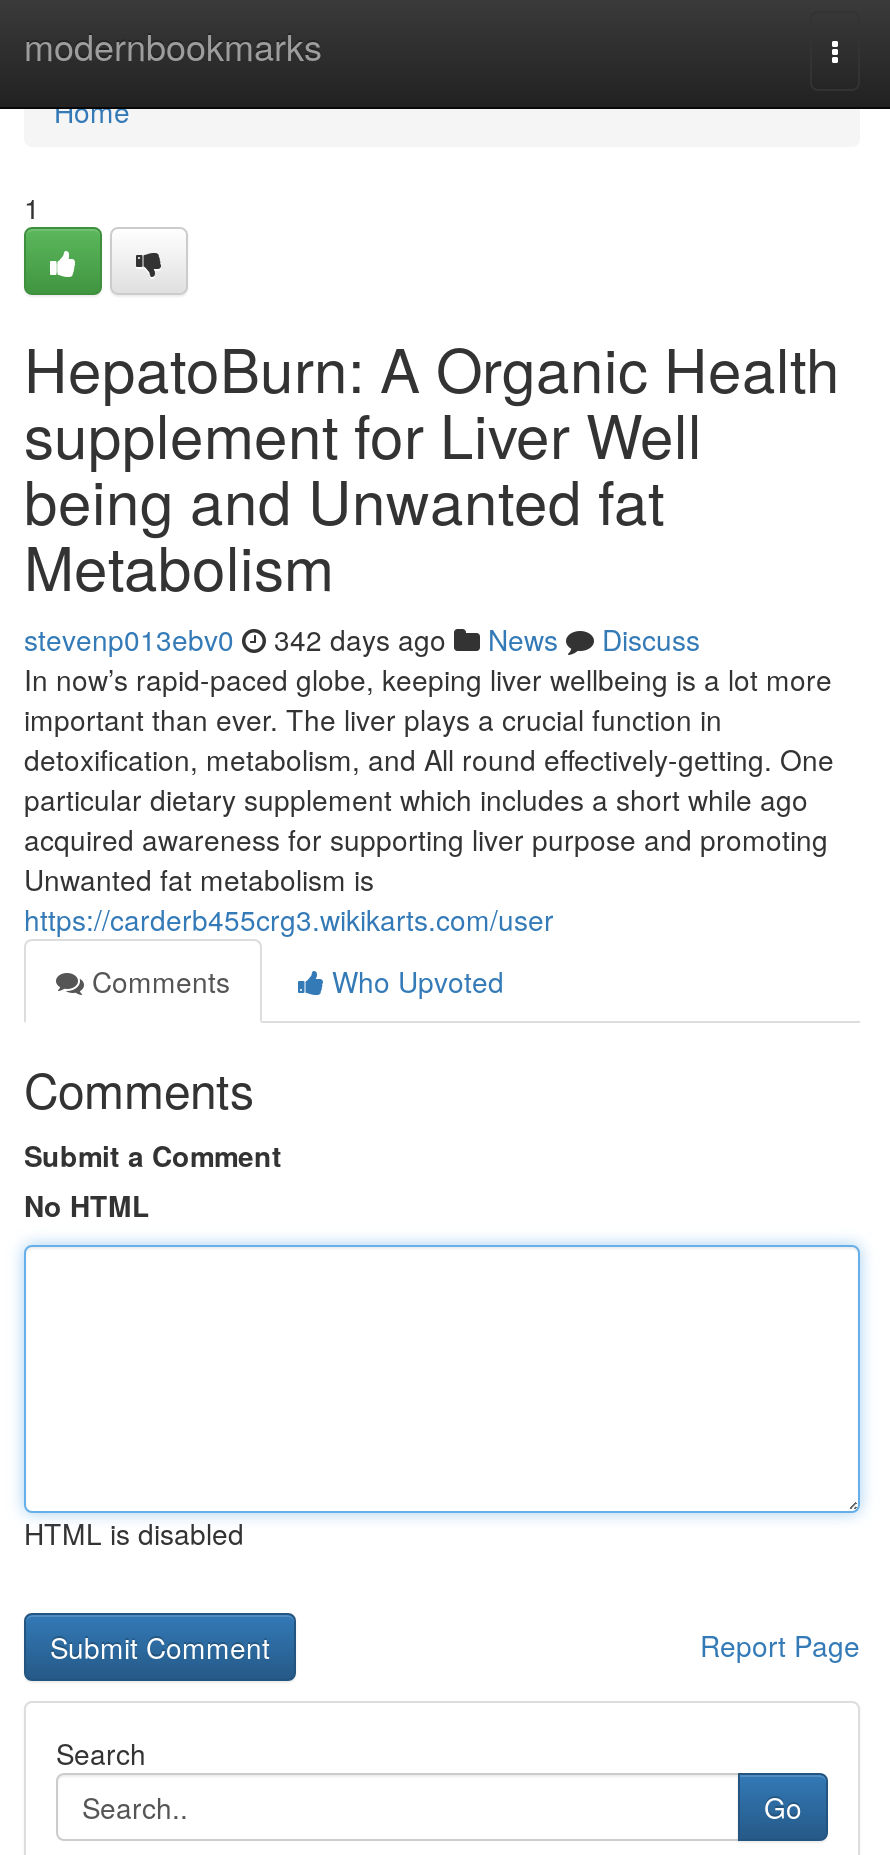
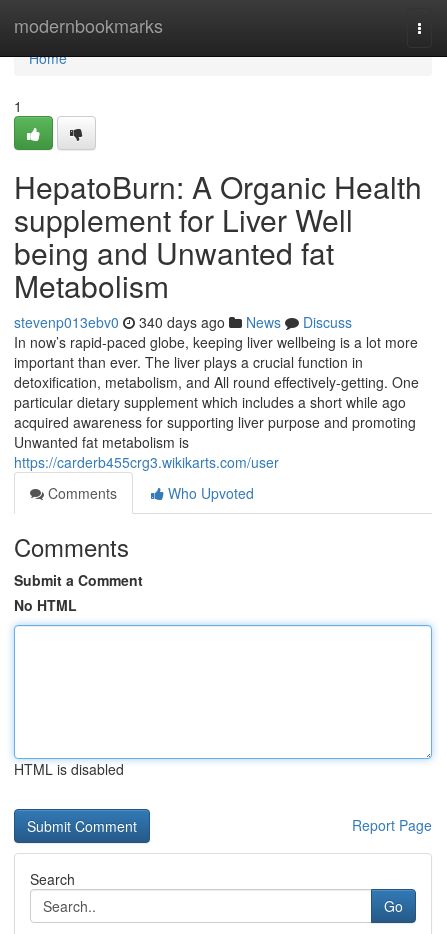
[24,619,700,659] stevenp013ebv0 342 days ago News Discuss -> [14,312,352,332] stevenp013ebv0 340 days ago News Discuss

